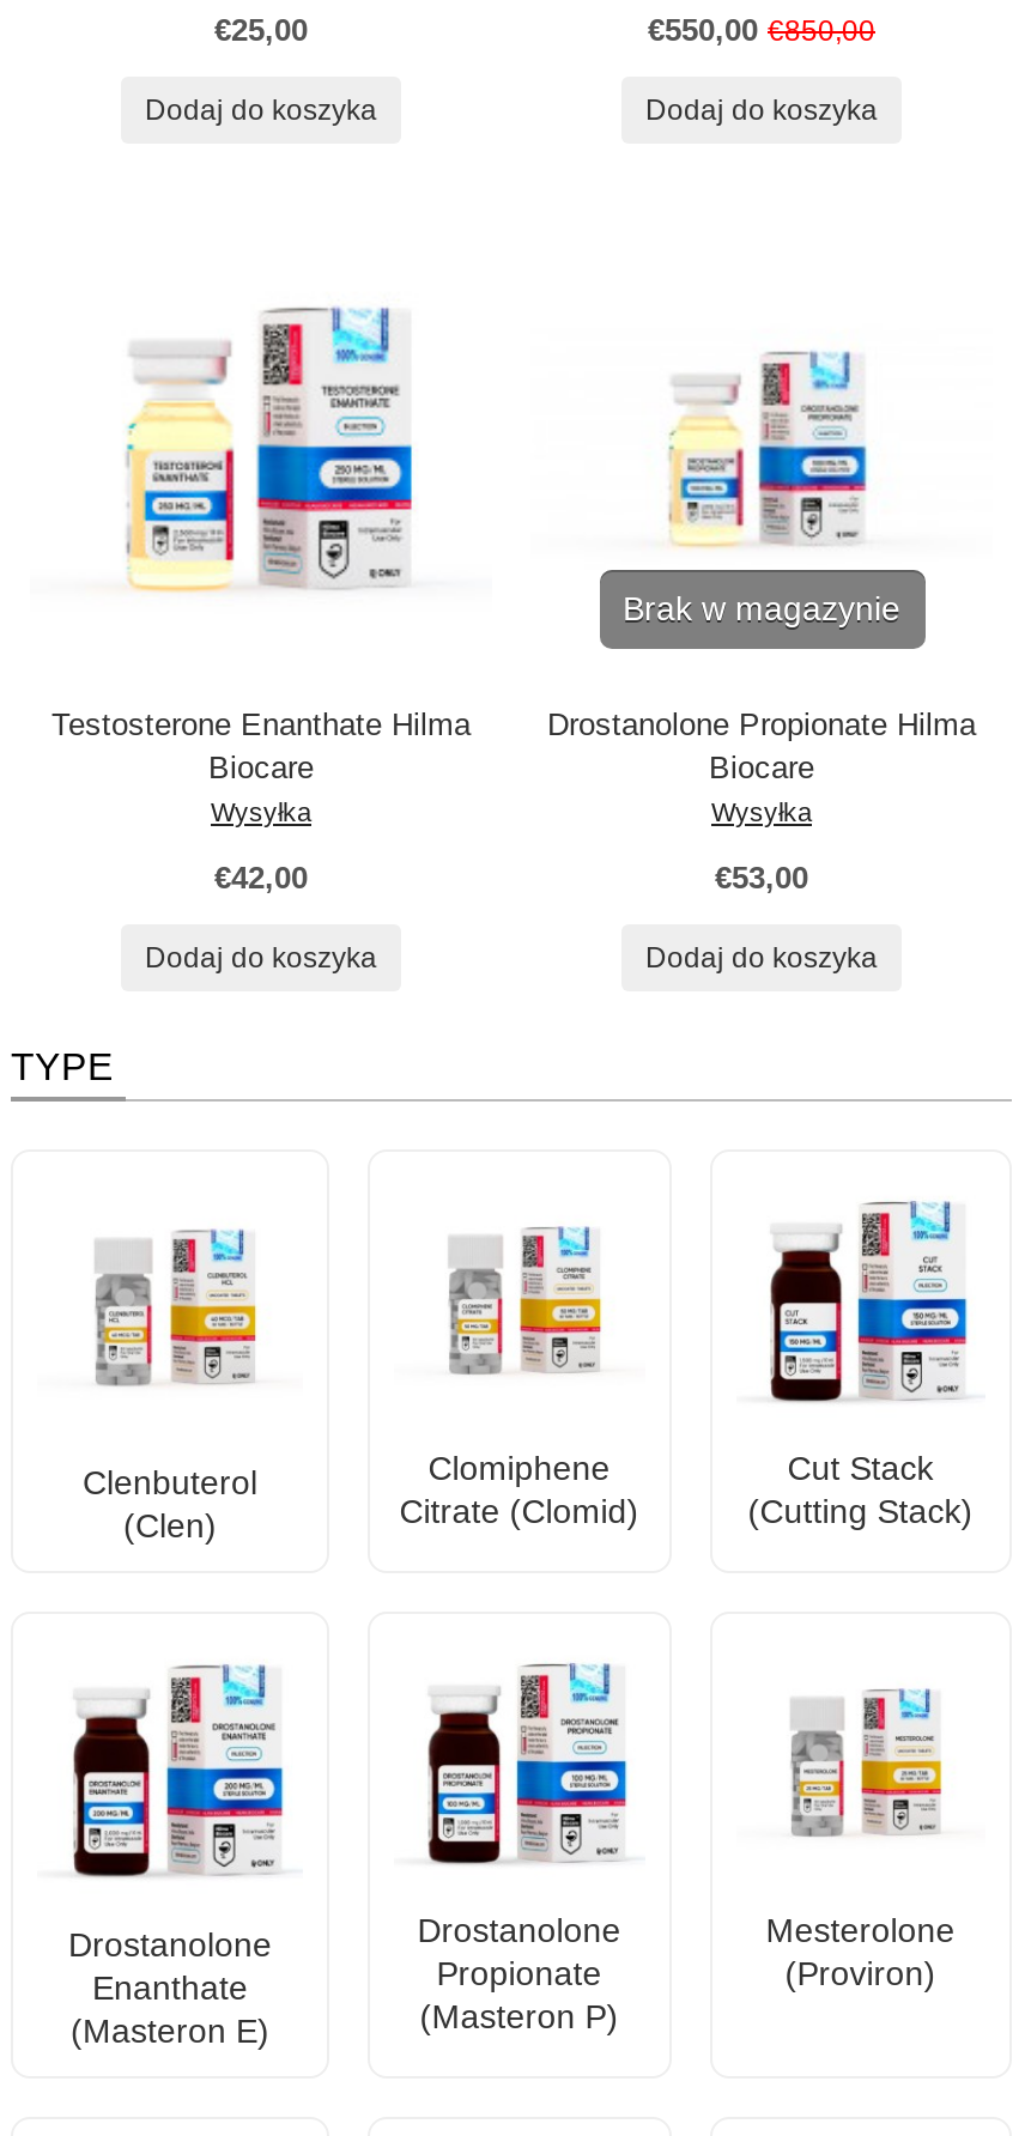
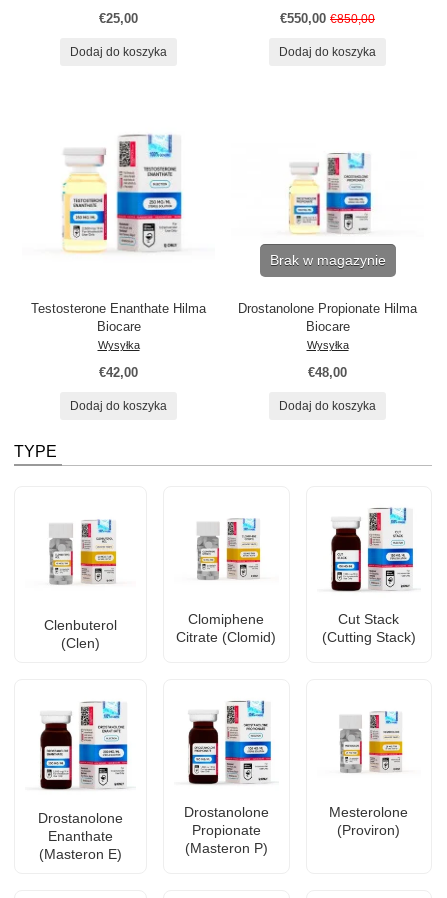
[715,861,808,897] €53,00 -> [308,365,347,380] €48,00

